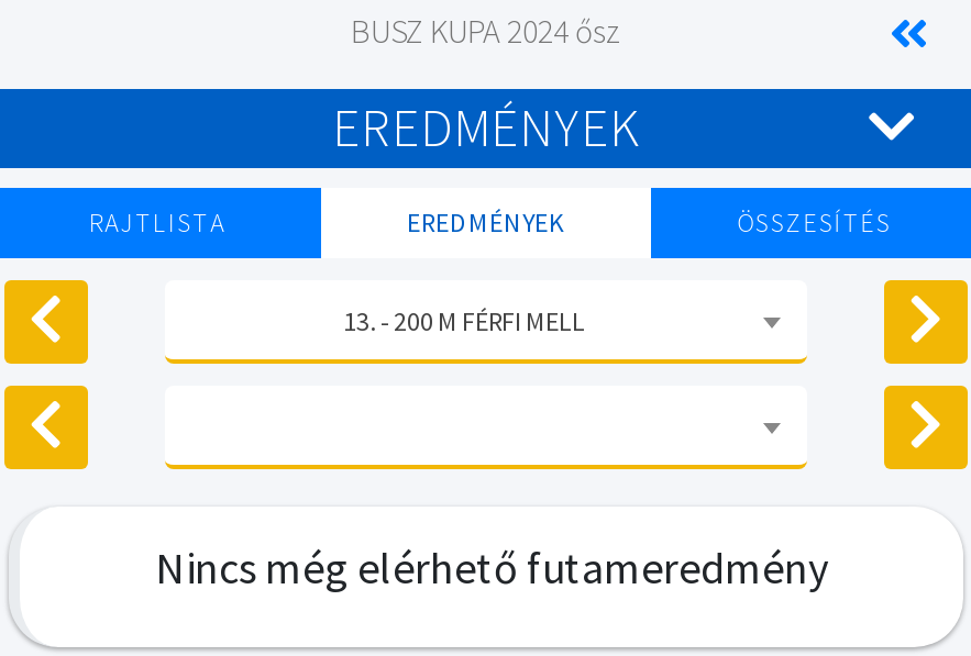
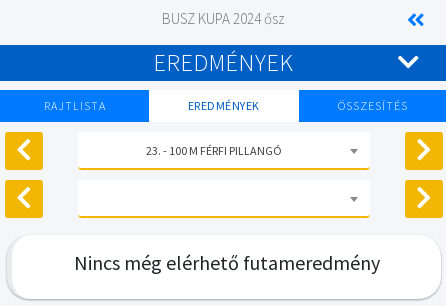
[343,303,585,336] 13. - 200 M FÉRFI MELL -> [146,142,282,157] 23. - 100 M FÉRFI PILLANGÓ

